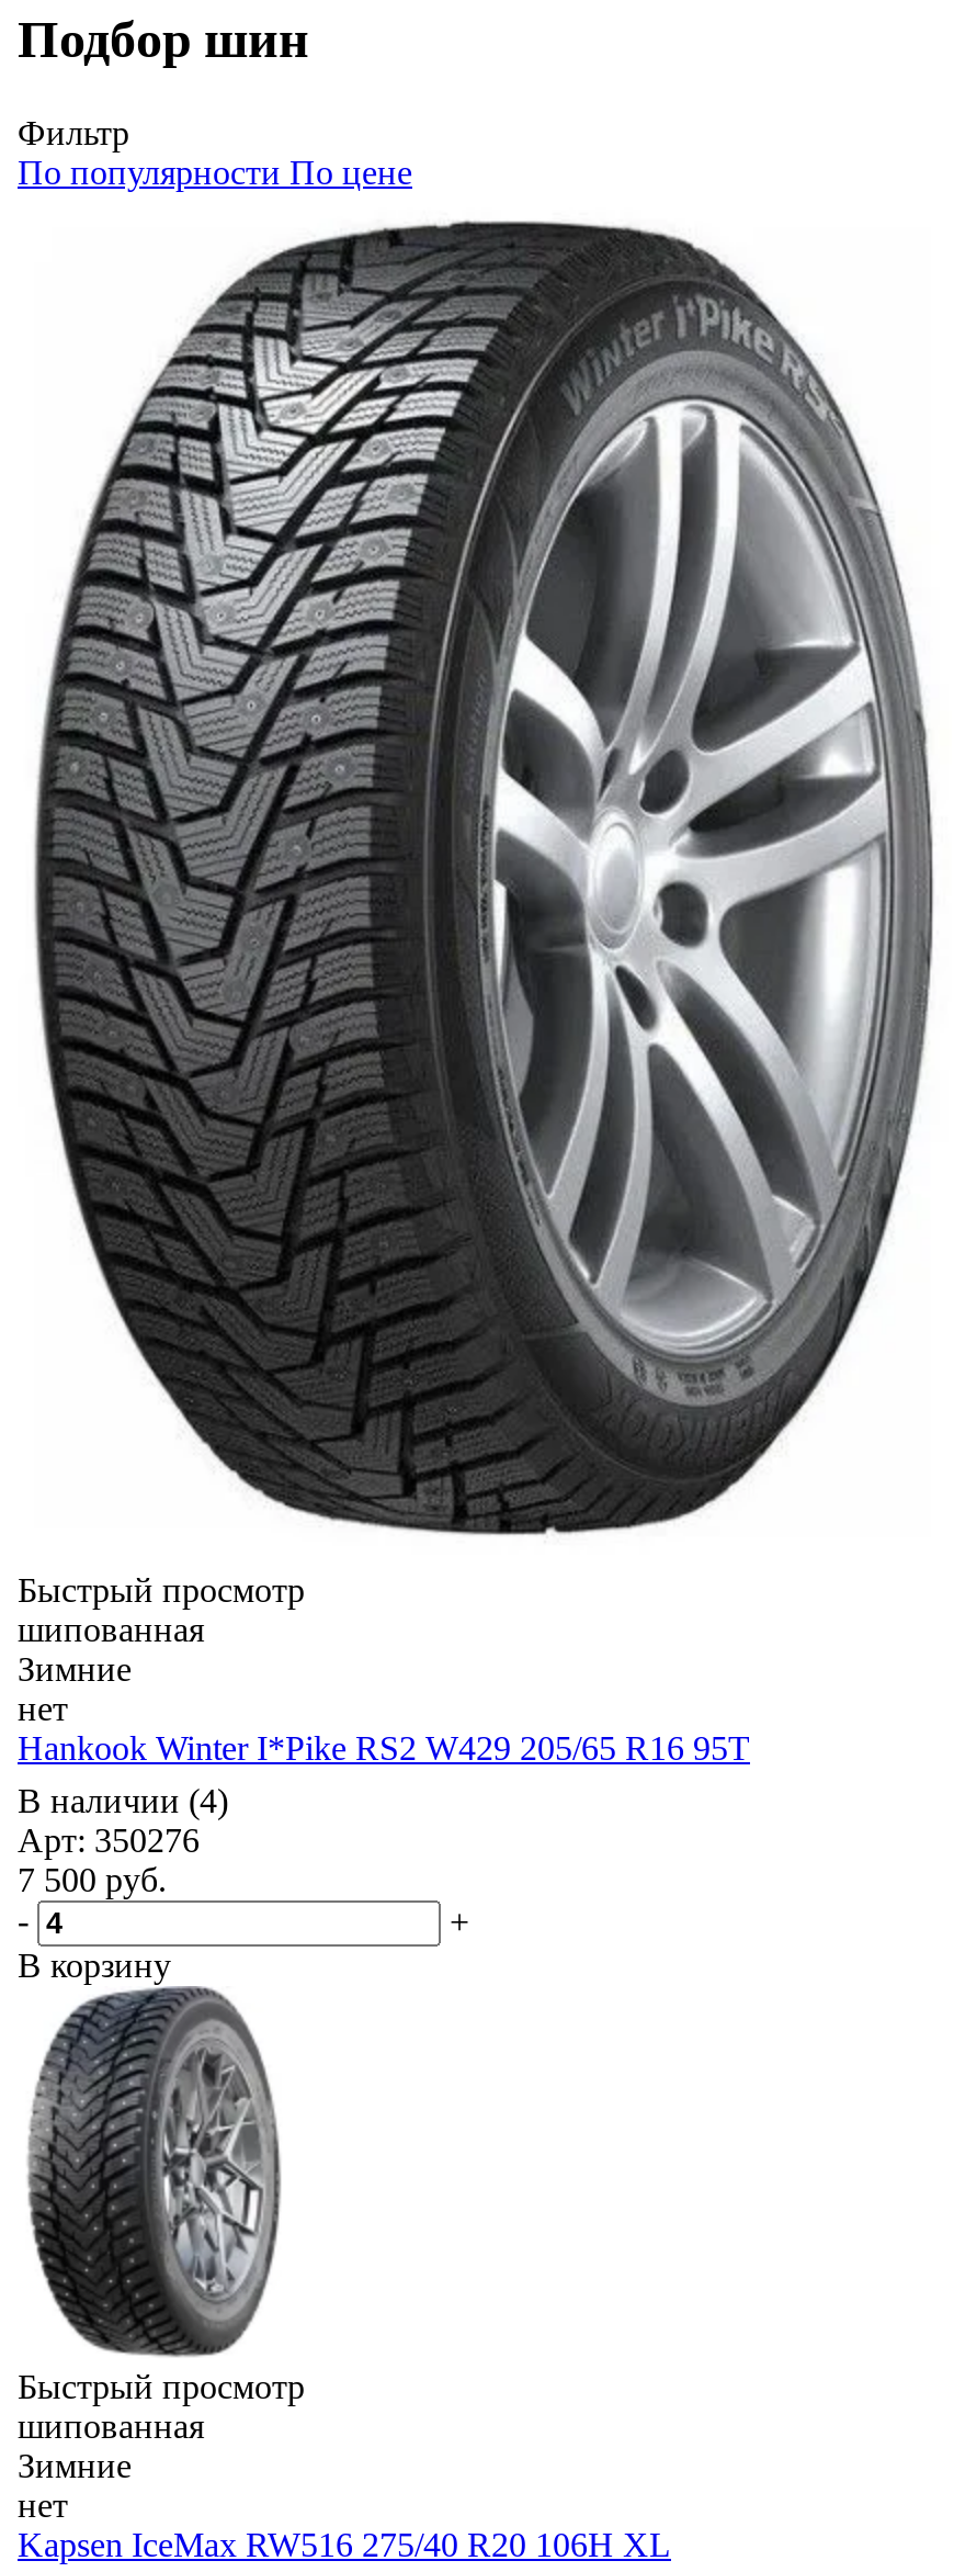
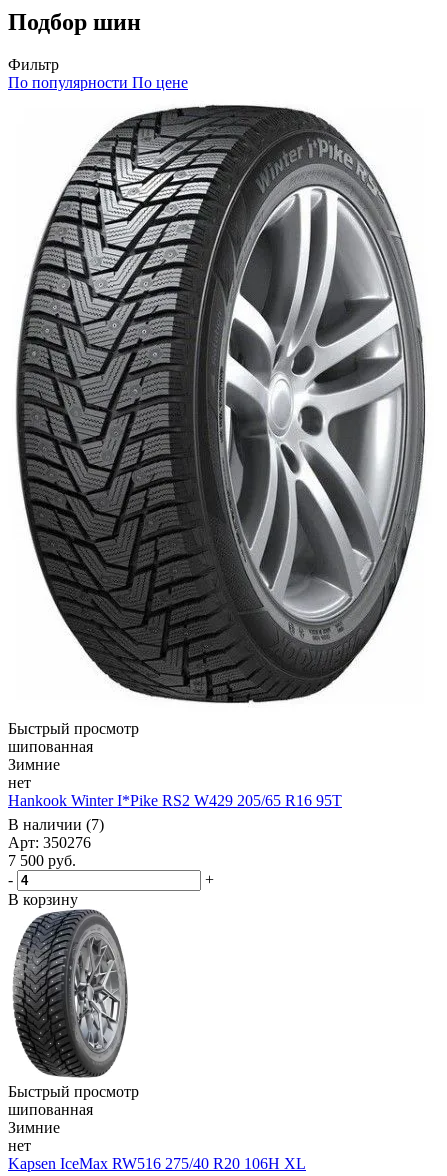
[18,1782,228,1819] В наличии (4) -> [8,816,104,833] В наличии (7)

